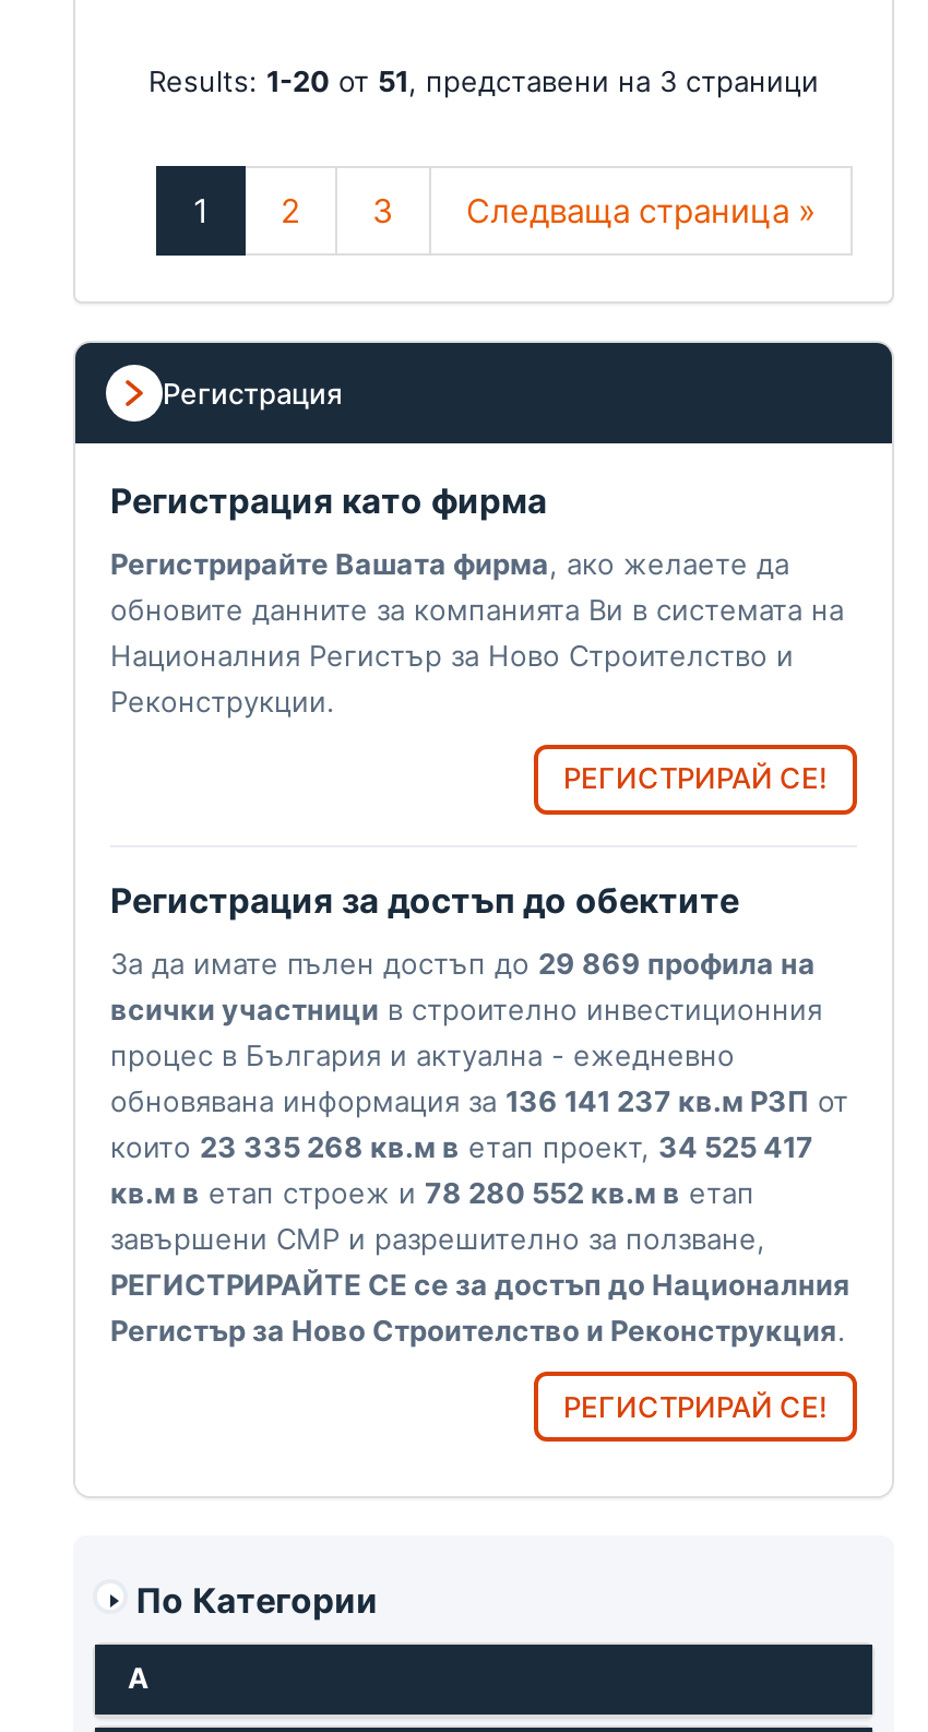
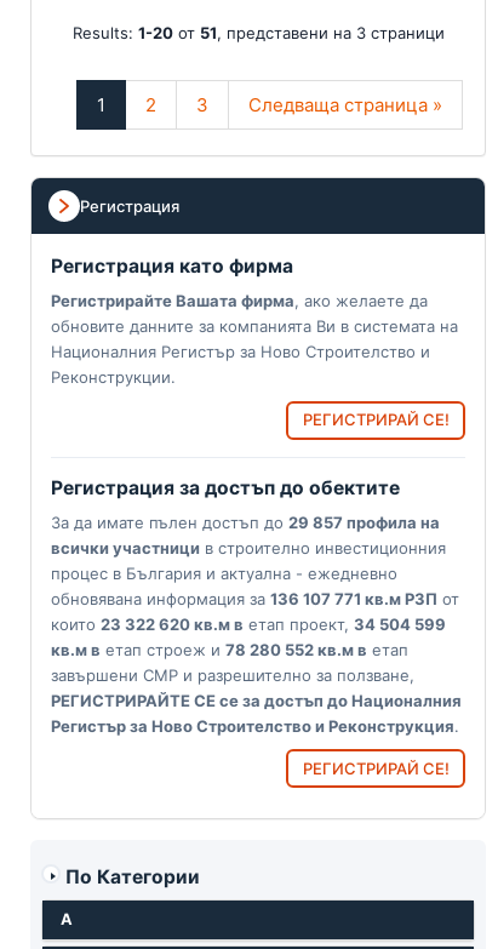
[110,945,816,980] За да имате пълен достъп до 29 869 профила на -> [51,512,440,532] За да имате пълен достъп до 29 857 профила на
[110,1083,848,1118] обновявана информация за 136 141 237 кв.м РЗП от -> [51,589,459,608] обновявана информация за 136 107 771 кв.м РЗП от
[110,1129,813,1163] които 23 335 268 кв.м в етап проект, 34 525 417 -> [51,614,446,634] които 23 322 620 кв.м в етап проект, 34 504 599

